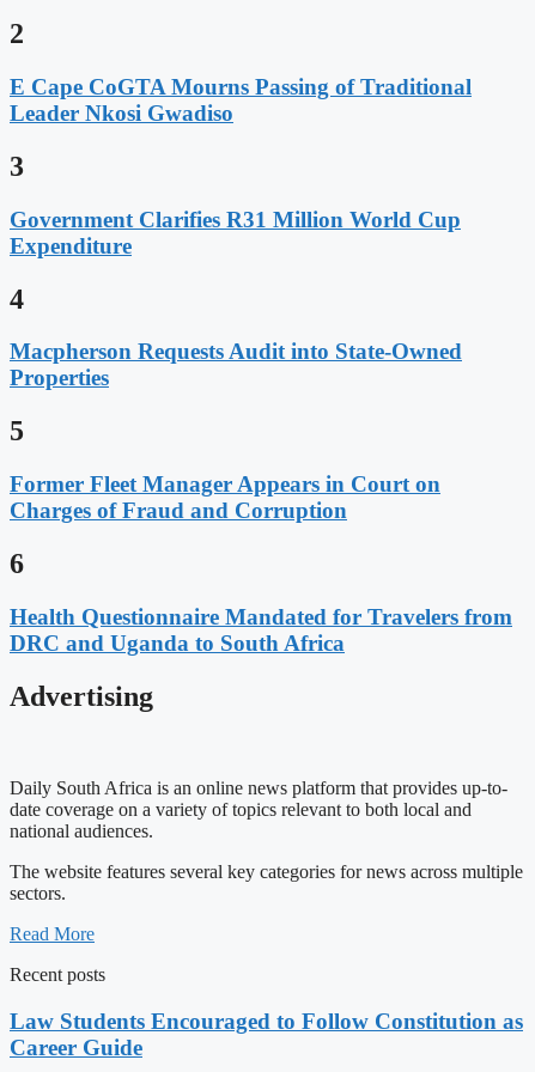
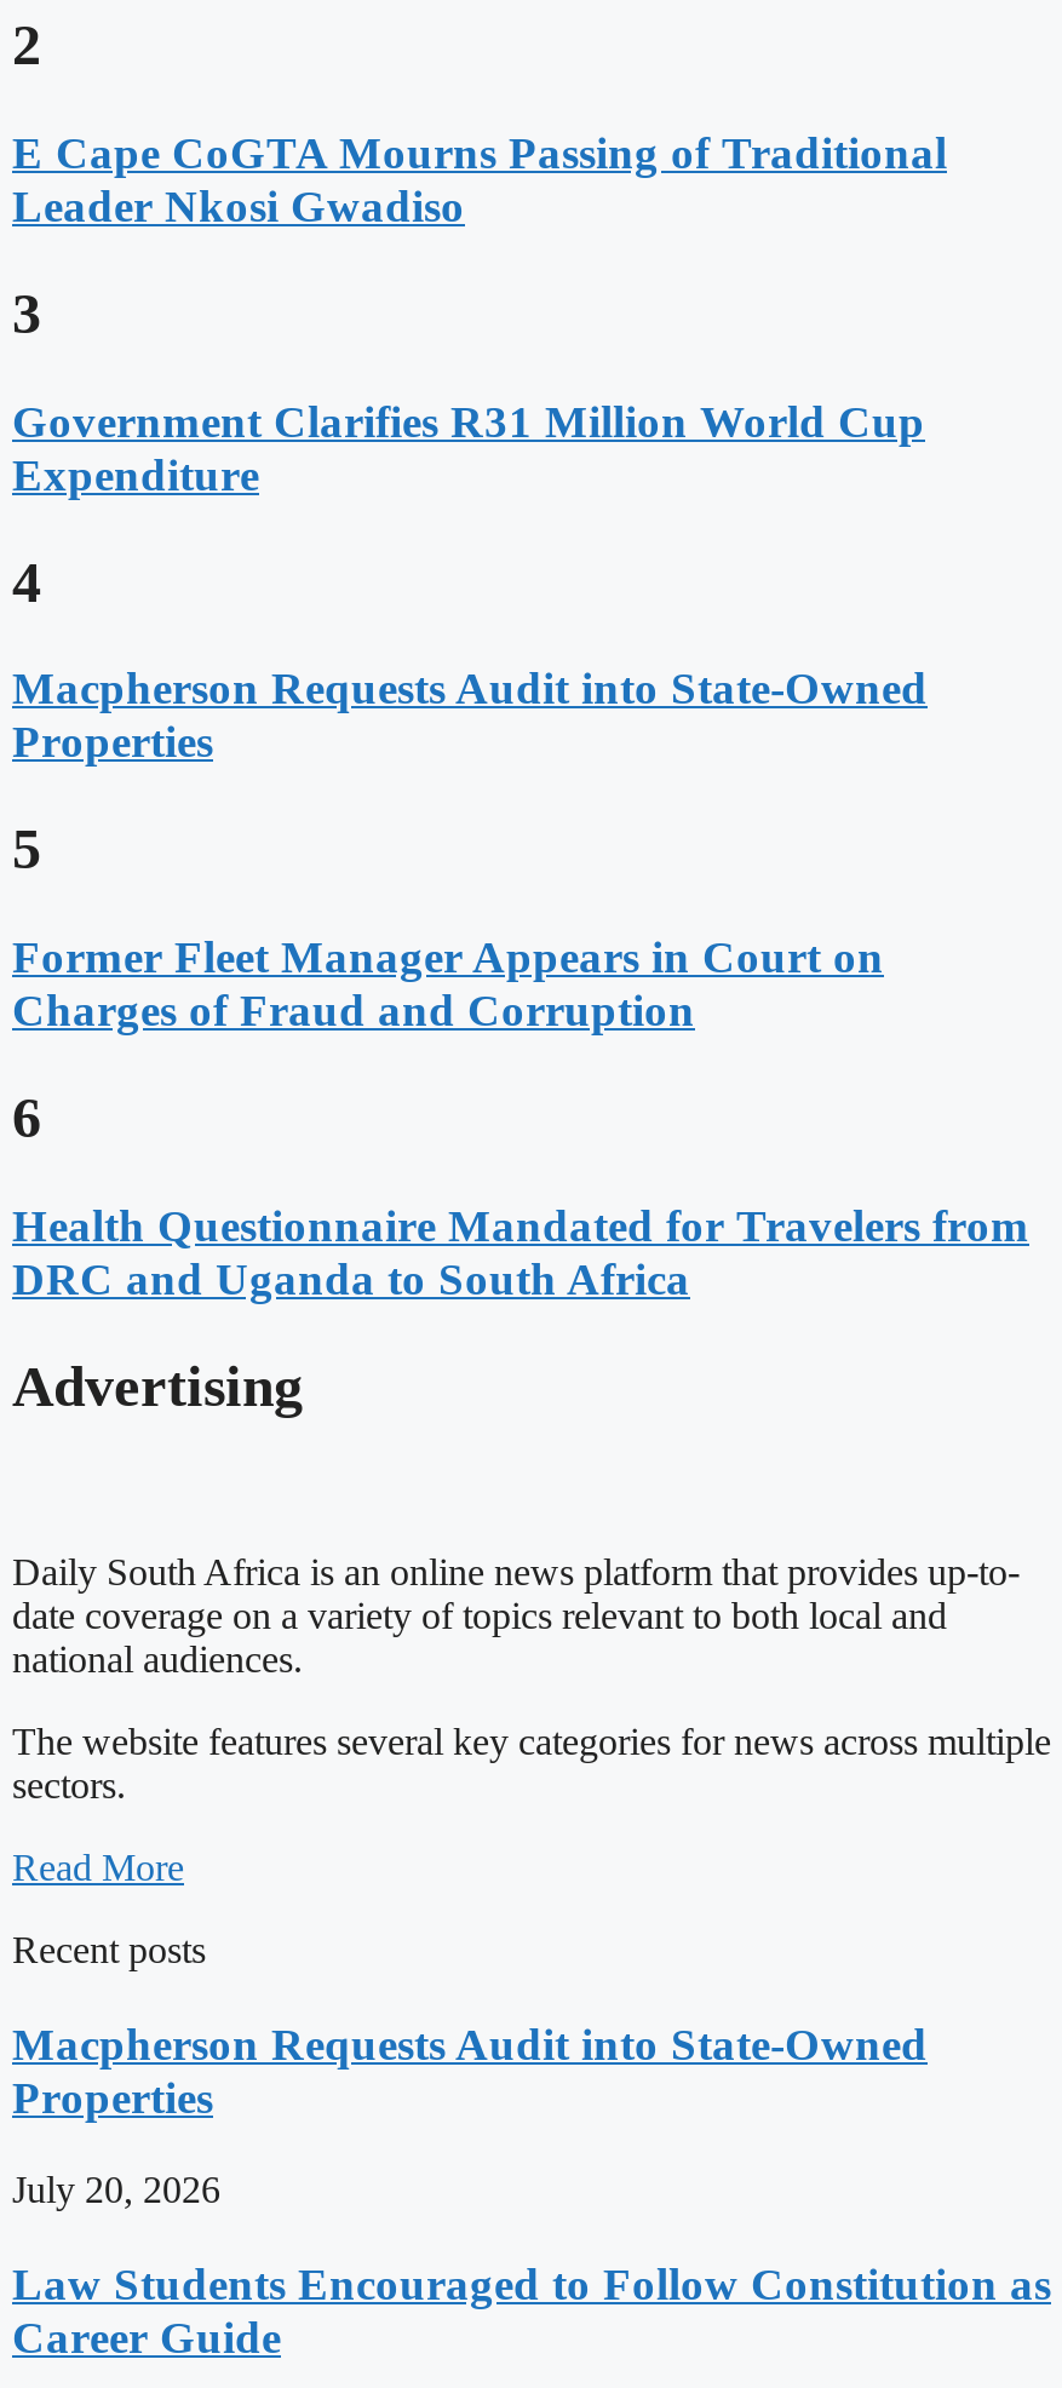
none -> [12,2018,928,2211] Macpherson Requests Audit into State-Owned | Properties | July 20, 2026

